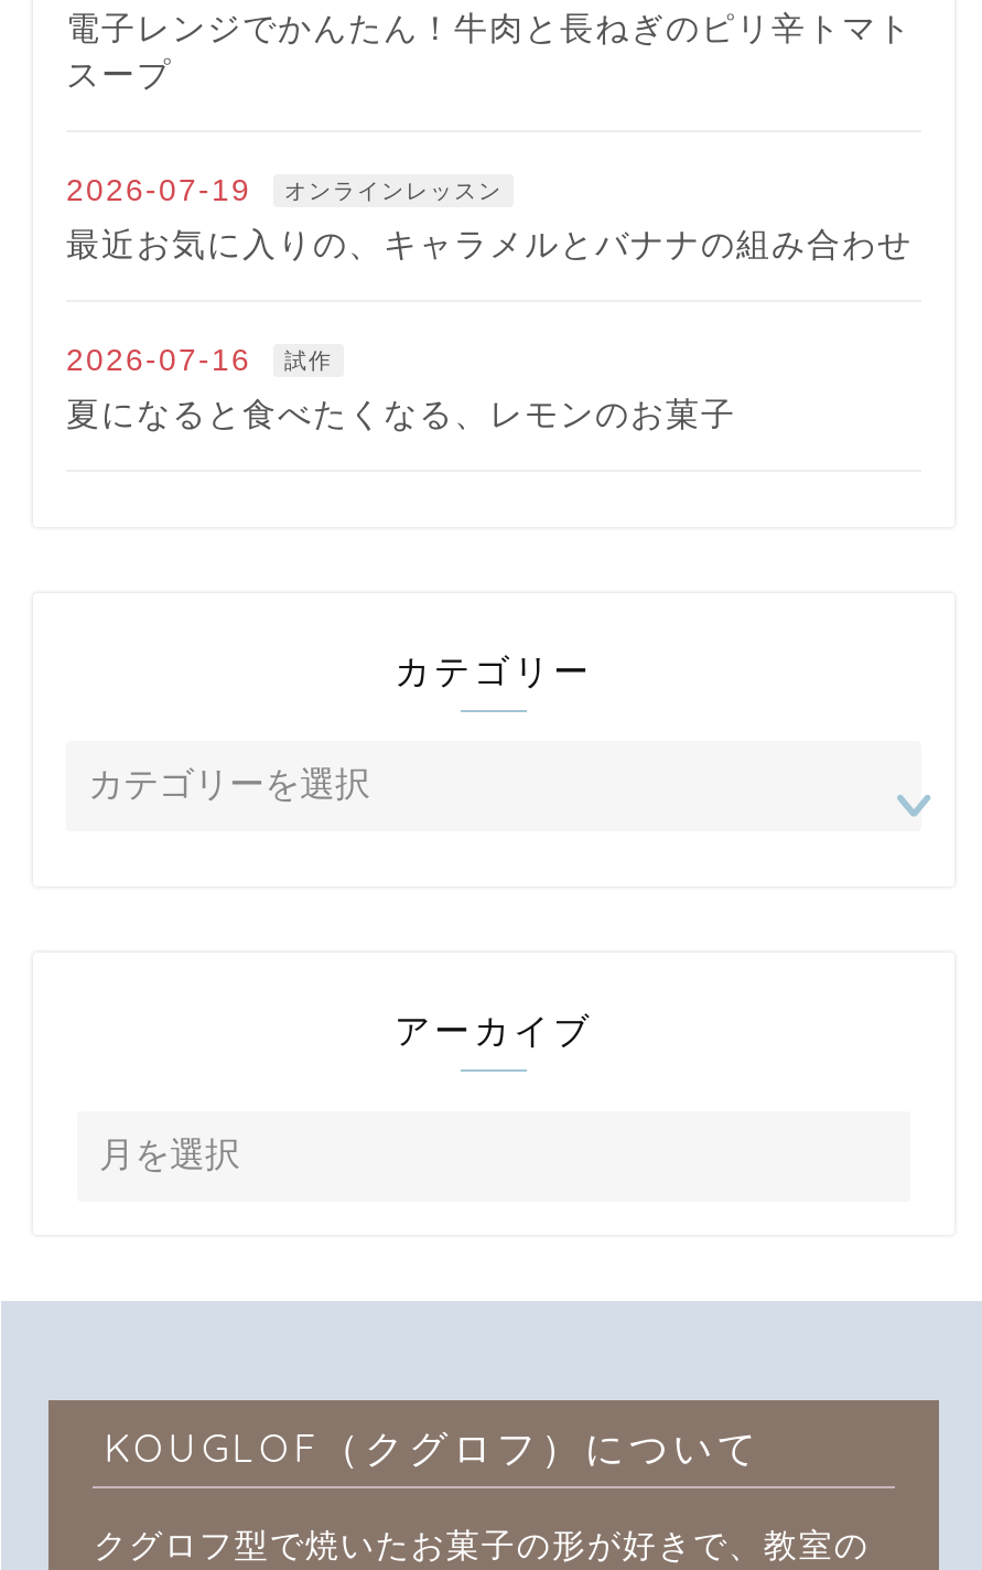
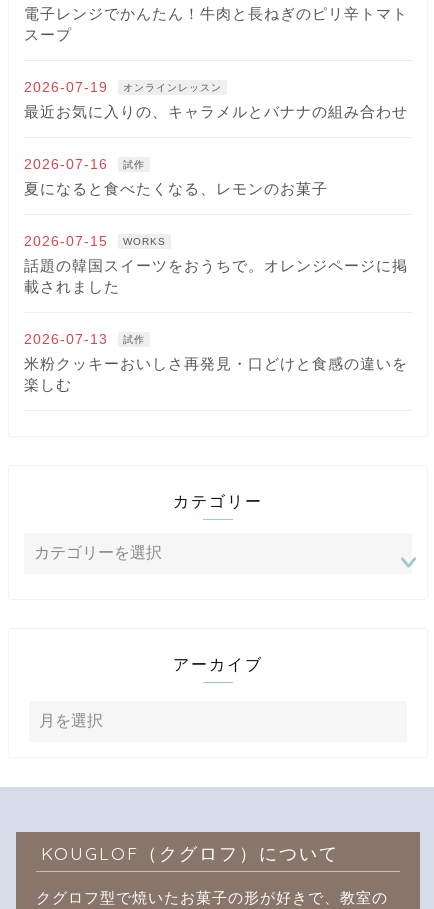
none -> [24,233,408,393] 2026-07-15 | WORKS | 話題の韓国スイーツをおうちで。オレンジページに掲 | 載されました | 2026-07-13 | 試作 | 米粉クッキーおいしさ再発見・口どけと食感の違いを | 楽しむ

